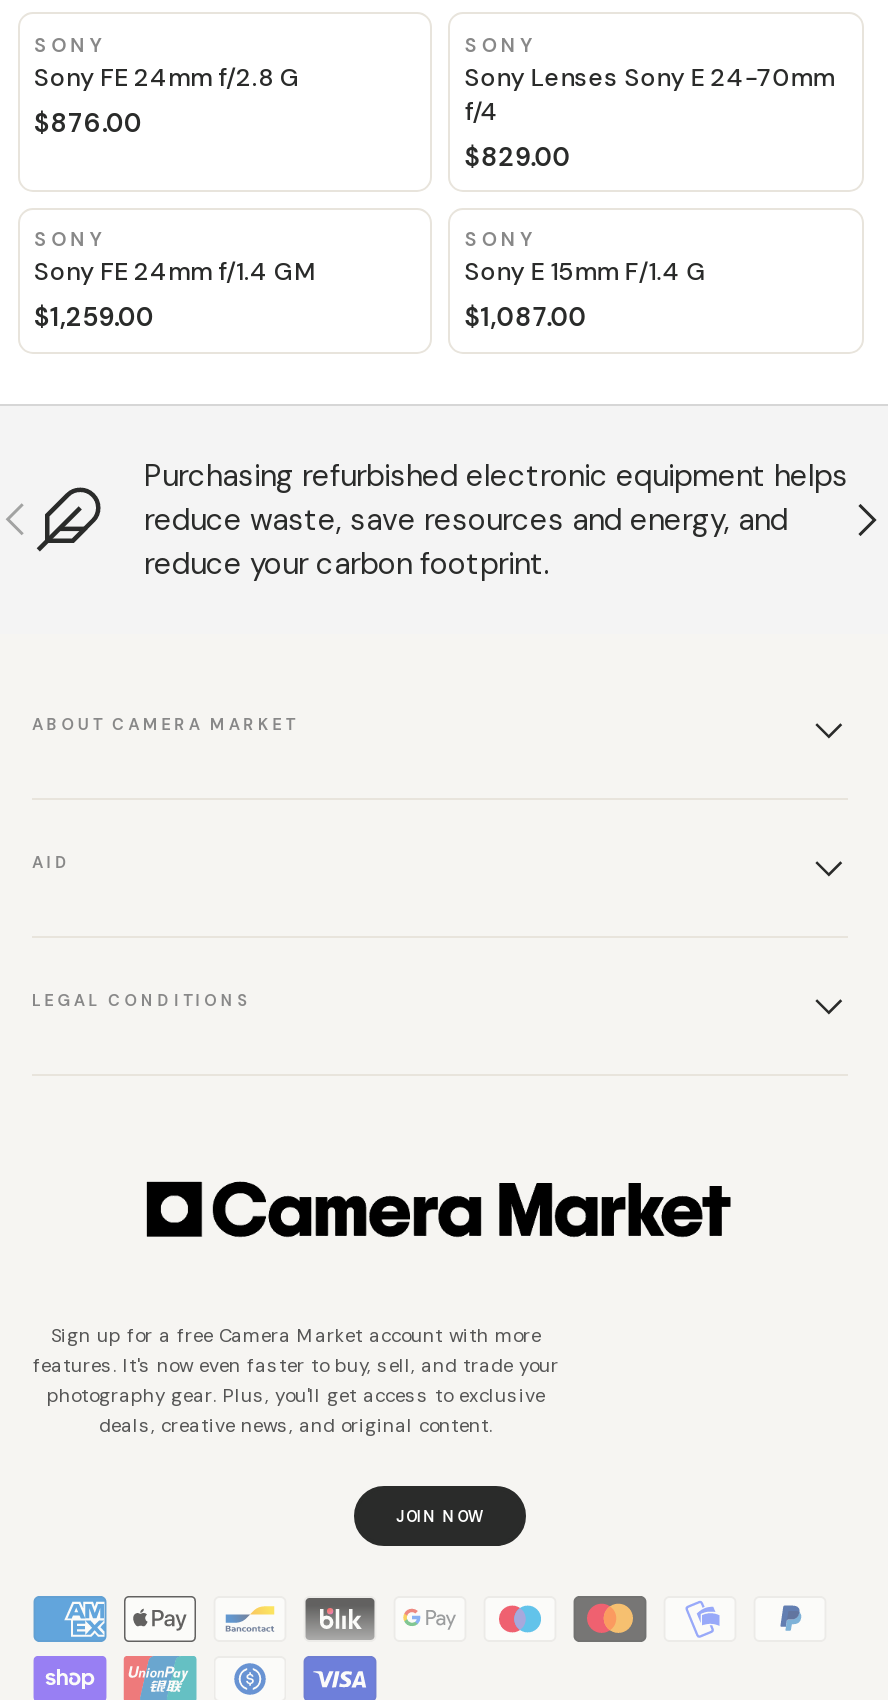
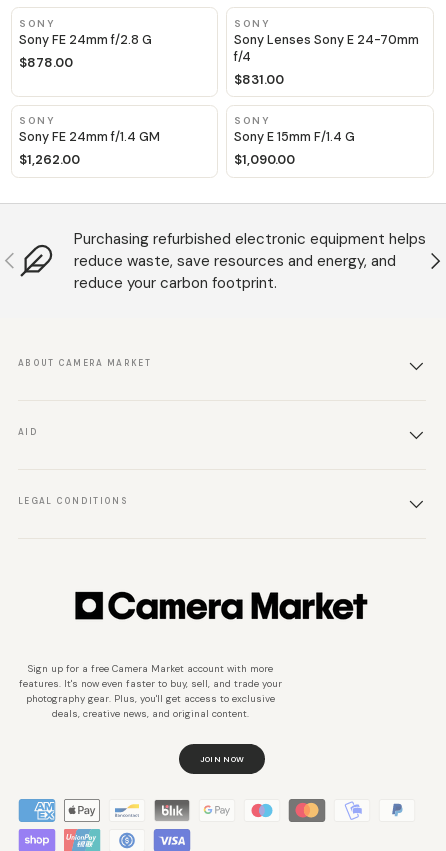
[34,105,142,139] $876.00 -> [19,53,73,70] $878.00
[464,139,570,173] $829.00 -> [234,70,284,87] $831.00
[34,300,154,334] $1,259.00 -> [19,151,80,168] $1,262.00
[464,300,586,334] $1,087.00 -> [234,151,295,168] $1,090.00

